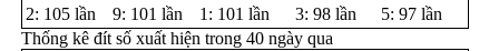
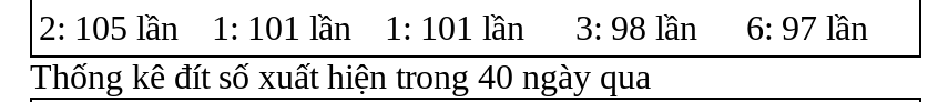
[113,4,183,23] 9: 101 lần -> [212,8,351,45] 1: 101 lần
[381,4,442,23] 5: 97 lần -> [746,8,868,45] 6: 97 lần

